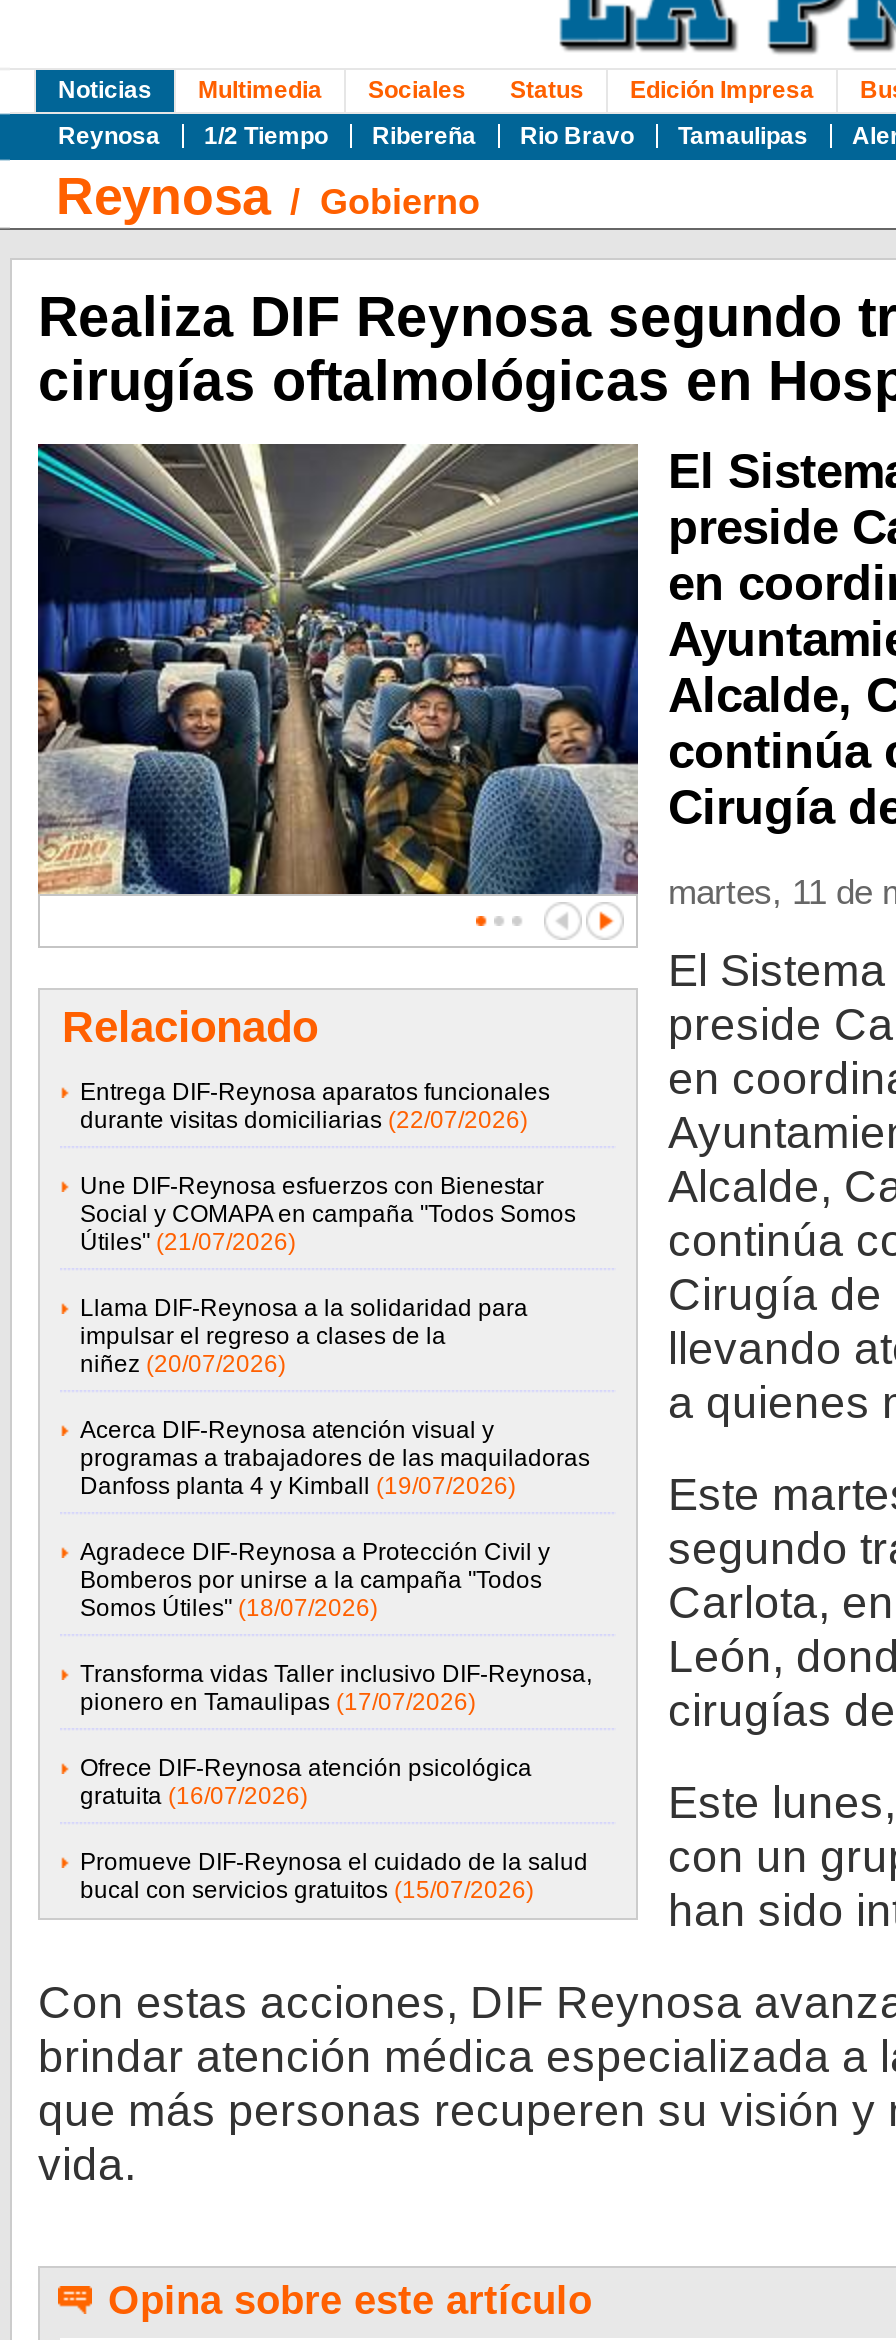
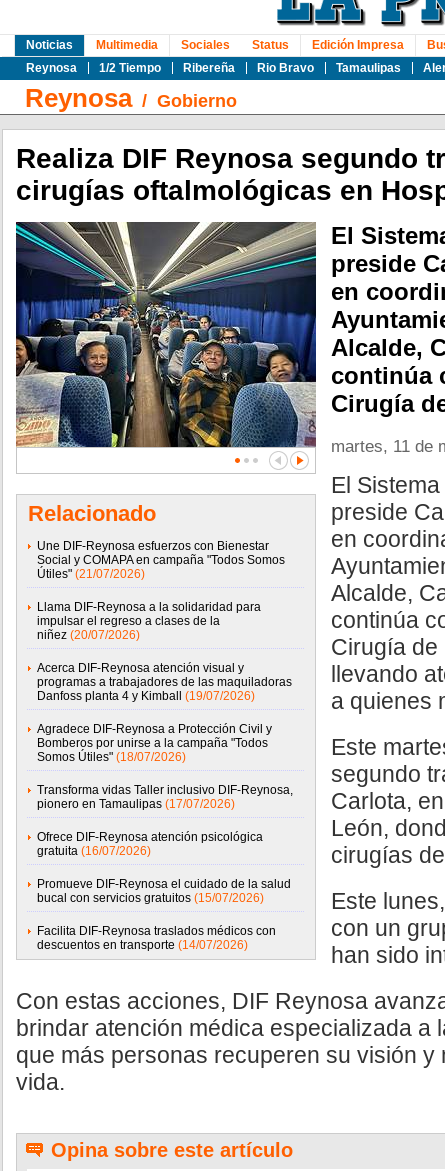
[80,1078,550,1134] Entrega DIF-Reynosa aparatos funcionales | durante visitas domiciliarias (22/07/2026) -> none
moved [80,1172,592,1904] -> [37,539,293,905]: Une DIF-Reynosa esfuerzos con Bienestar | Social y COMAPA en campaña "Todos Somos | Útiles" (21/07/2026) | ... | Promueve DIF-Reynosa el cuidado de la salud | bucal con servicios gratuitos (15/07/2026)
none -> [37,924,276,952] Facilita DIF-Reynosa traslados médicos con | descuentos en transporte (14/07/2026)

